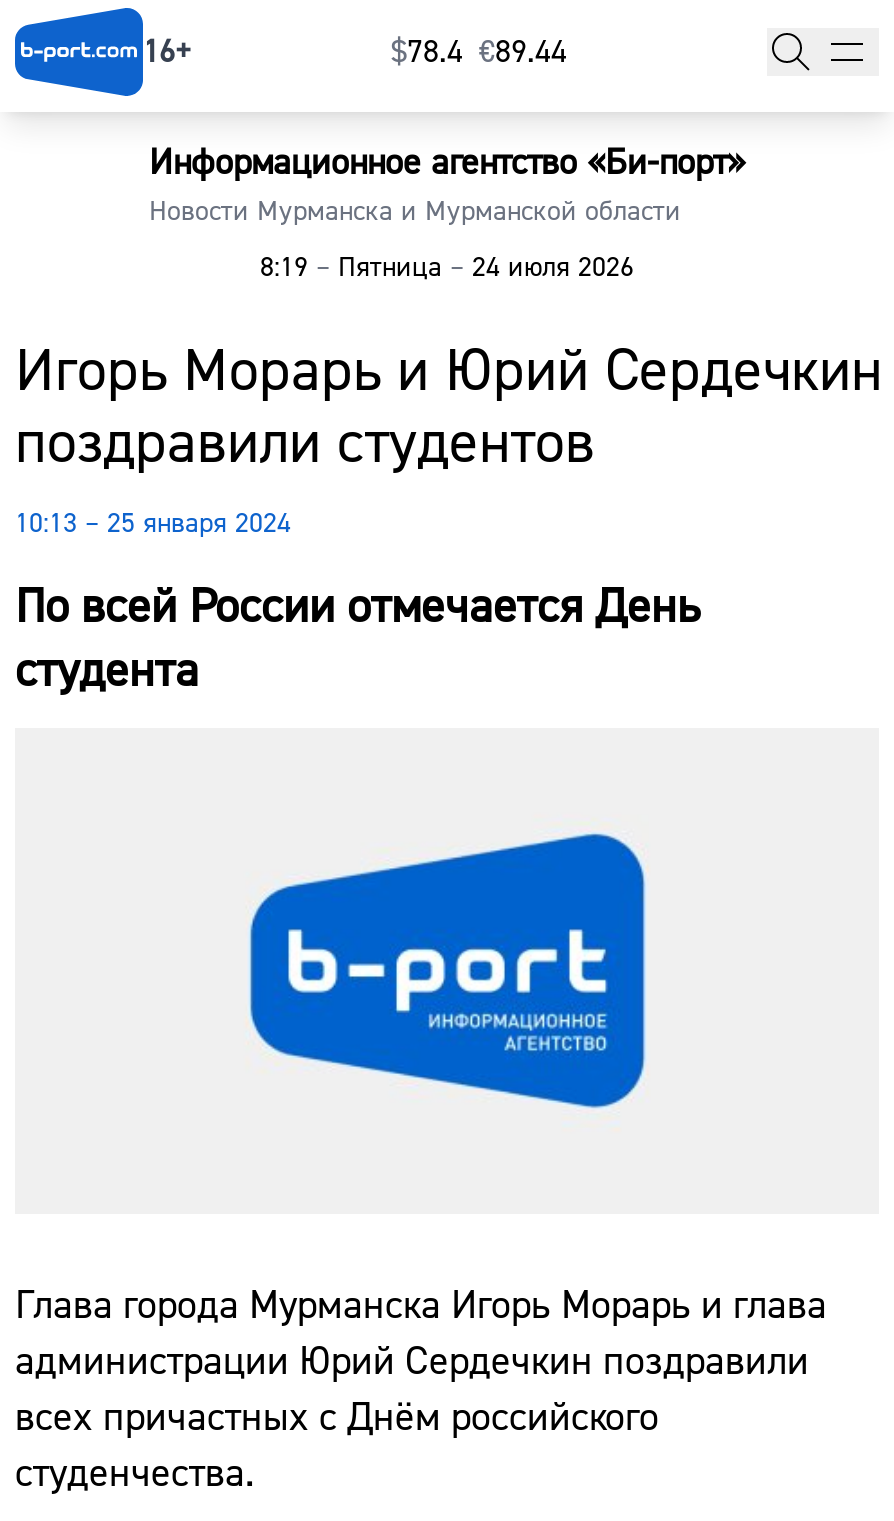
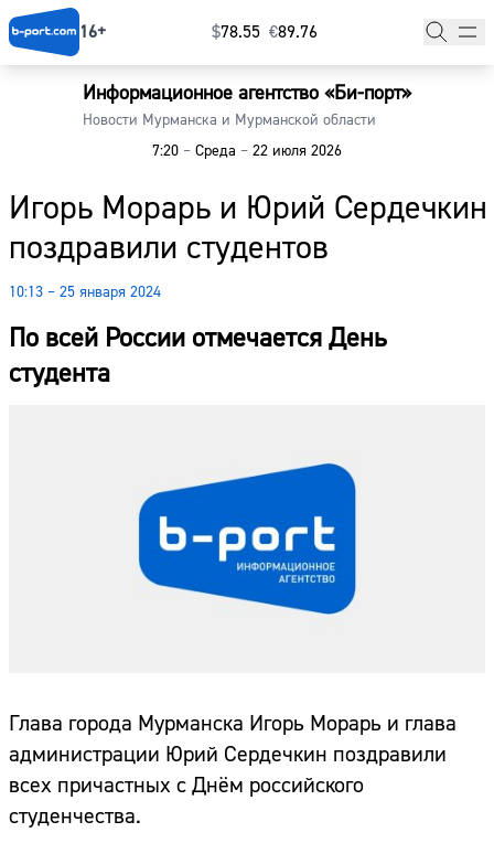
[391,32,567,72] $78.4 €89.44 -> [212,21,318,43] $78.55 €89.76
[260,251,634,287] 8:19 – Пятница – 24 июля 2026 -> [152,142,342,162] 7:20 – Среда – 22 июля 2026

